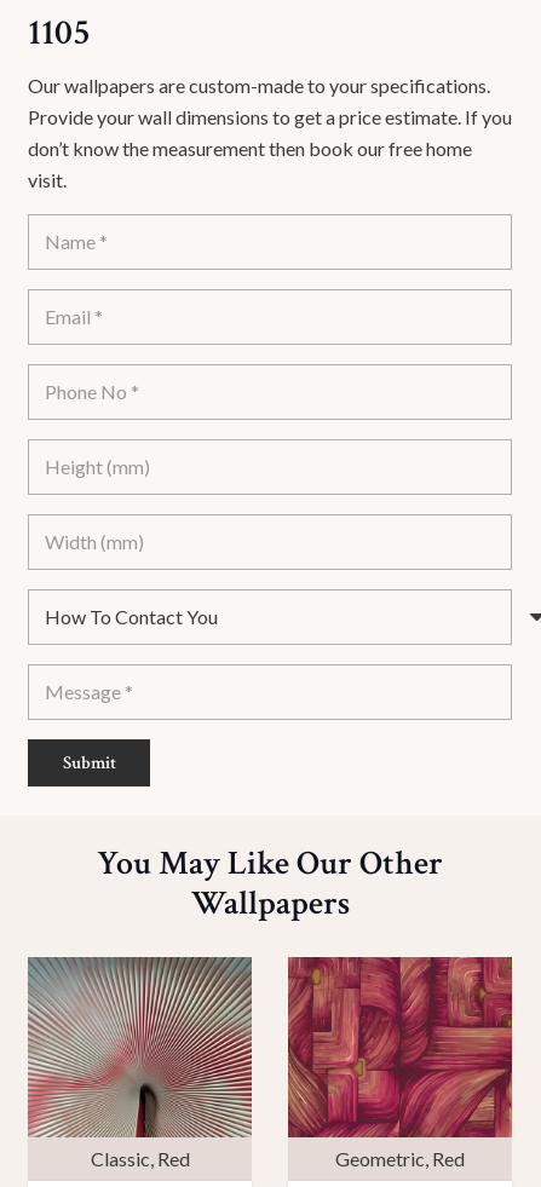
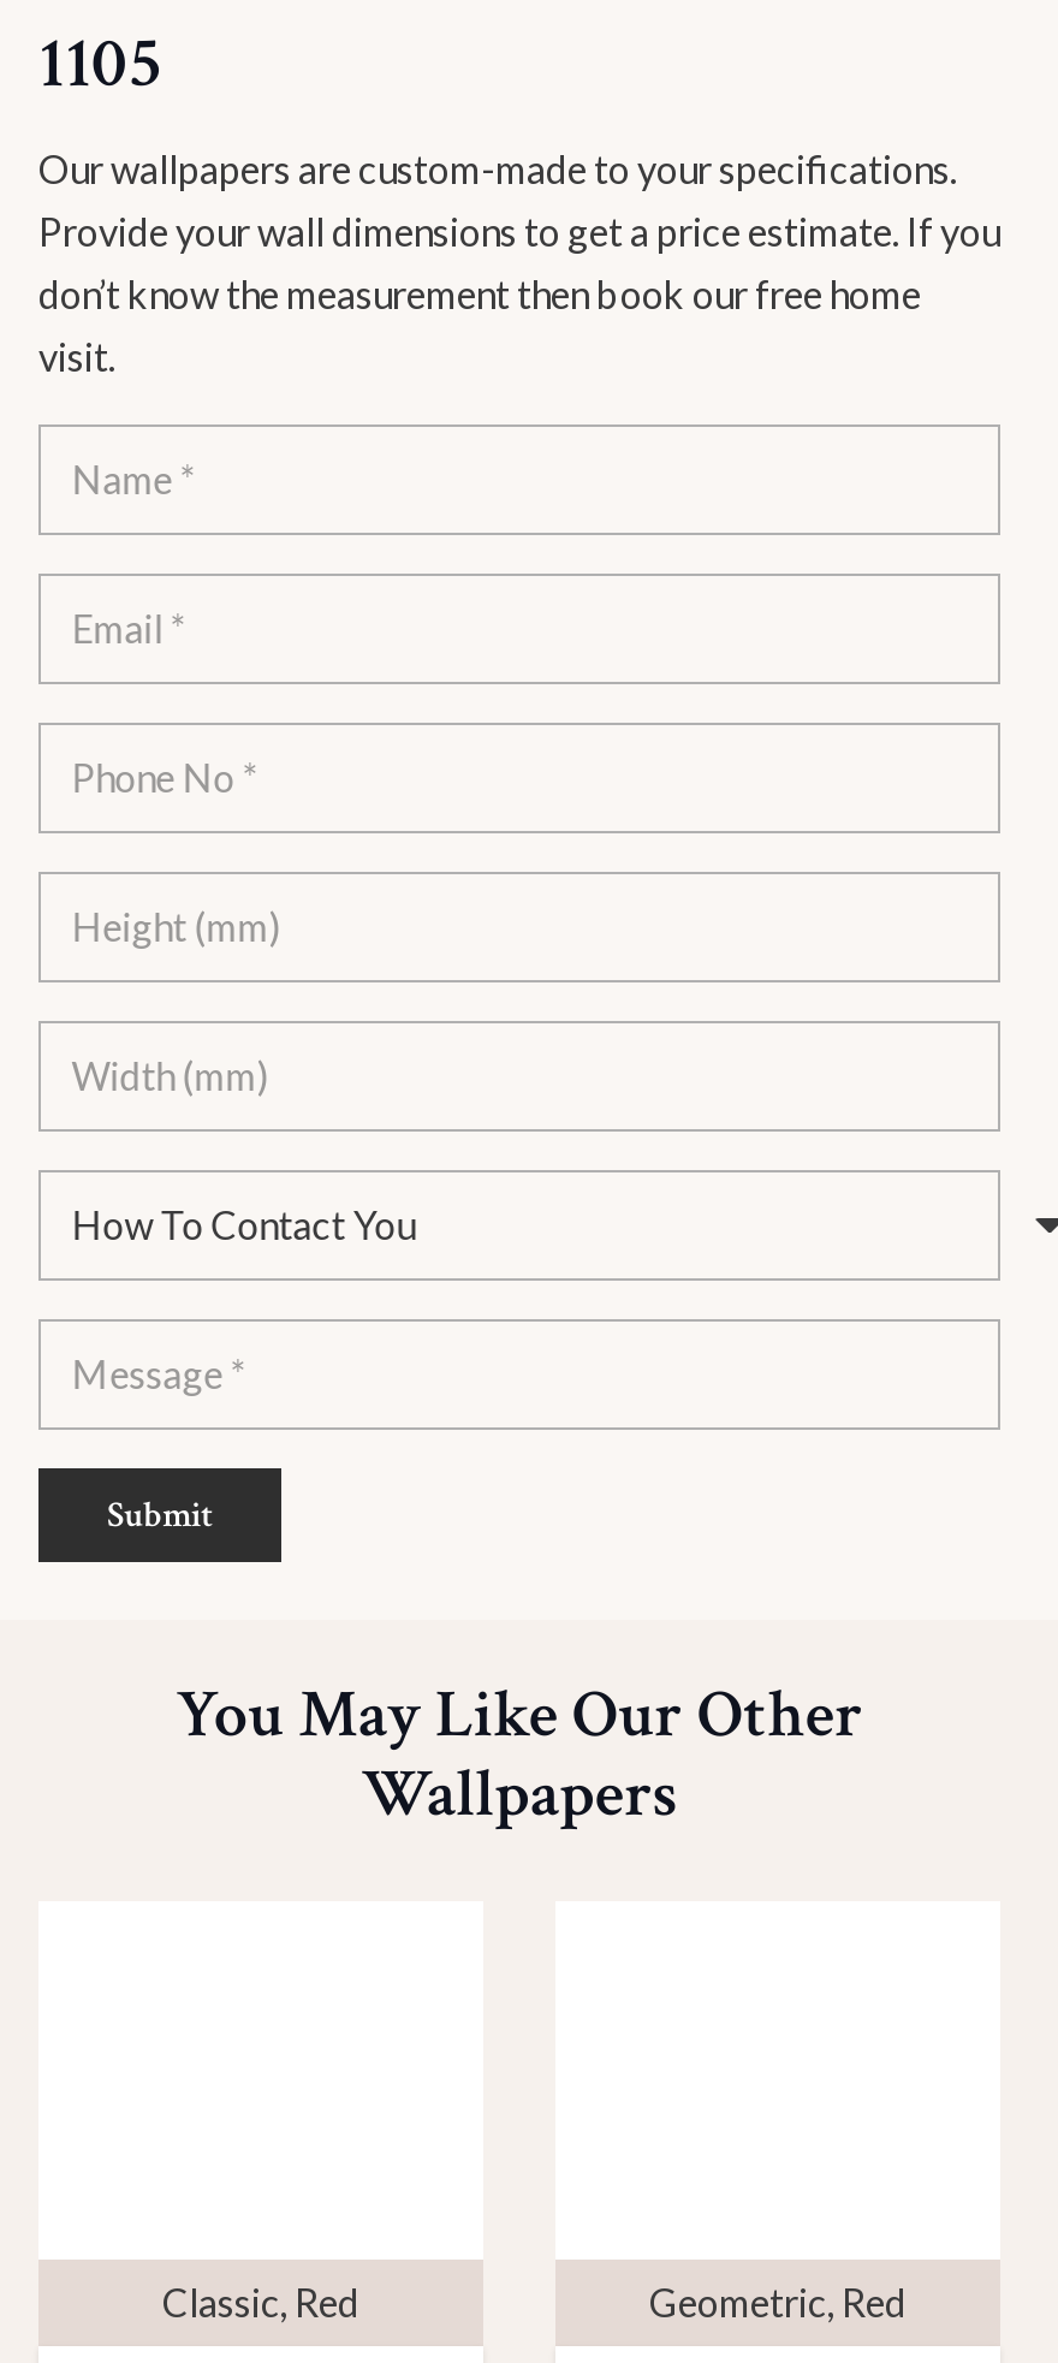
[27,956,253,1139] [image] -> none
[287,956,513,1139] [image] -> none

